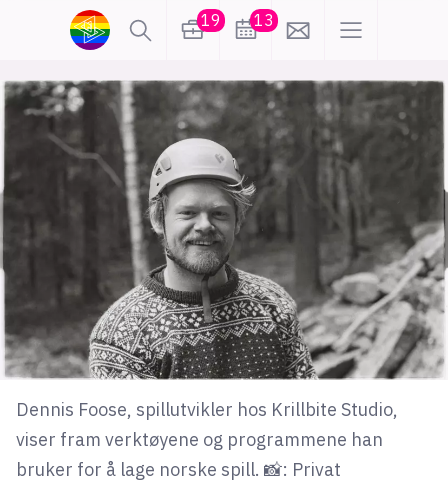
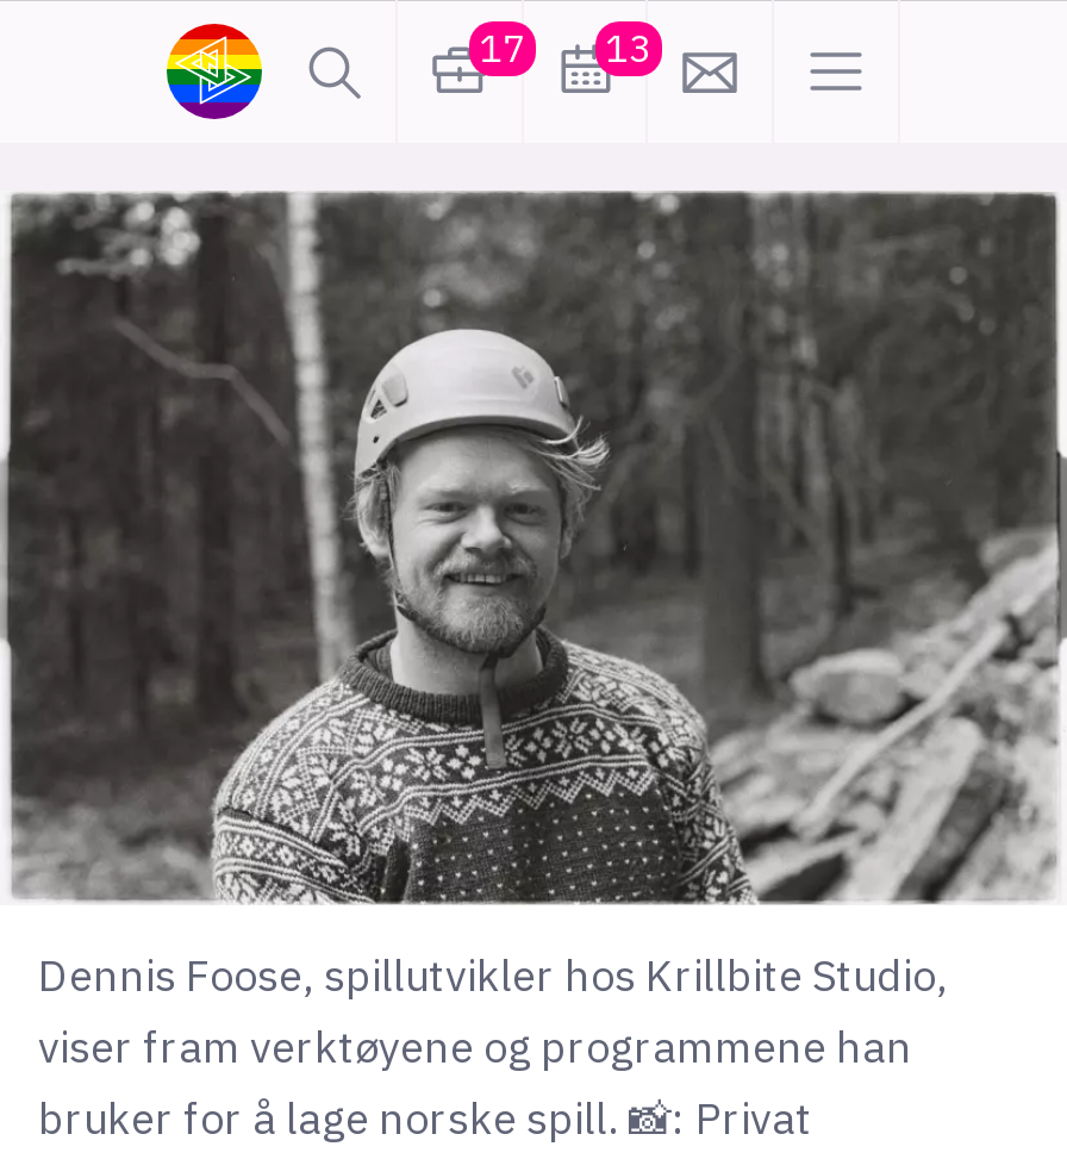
[201,10,274,30] 19 13 -> [479,24,653,71] 17 13

